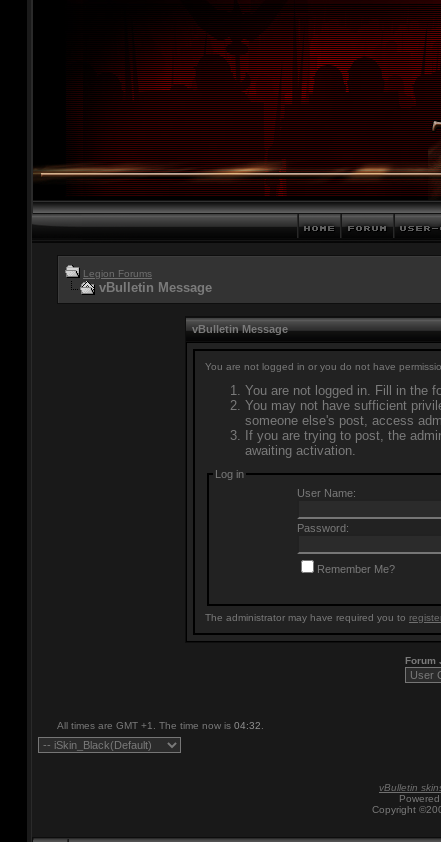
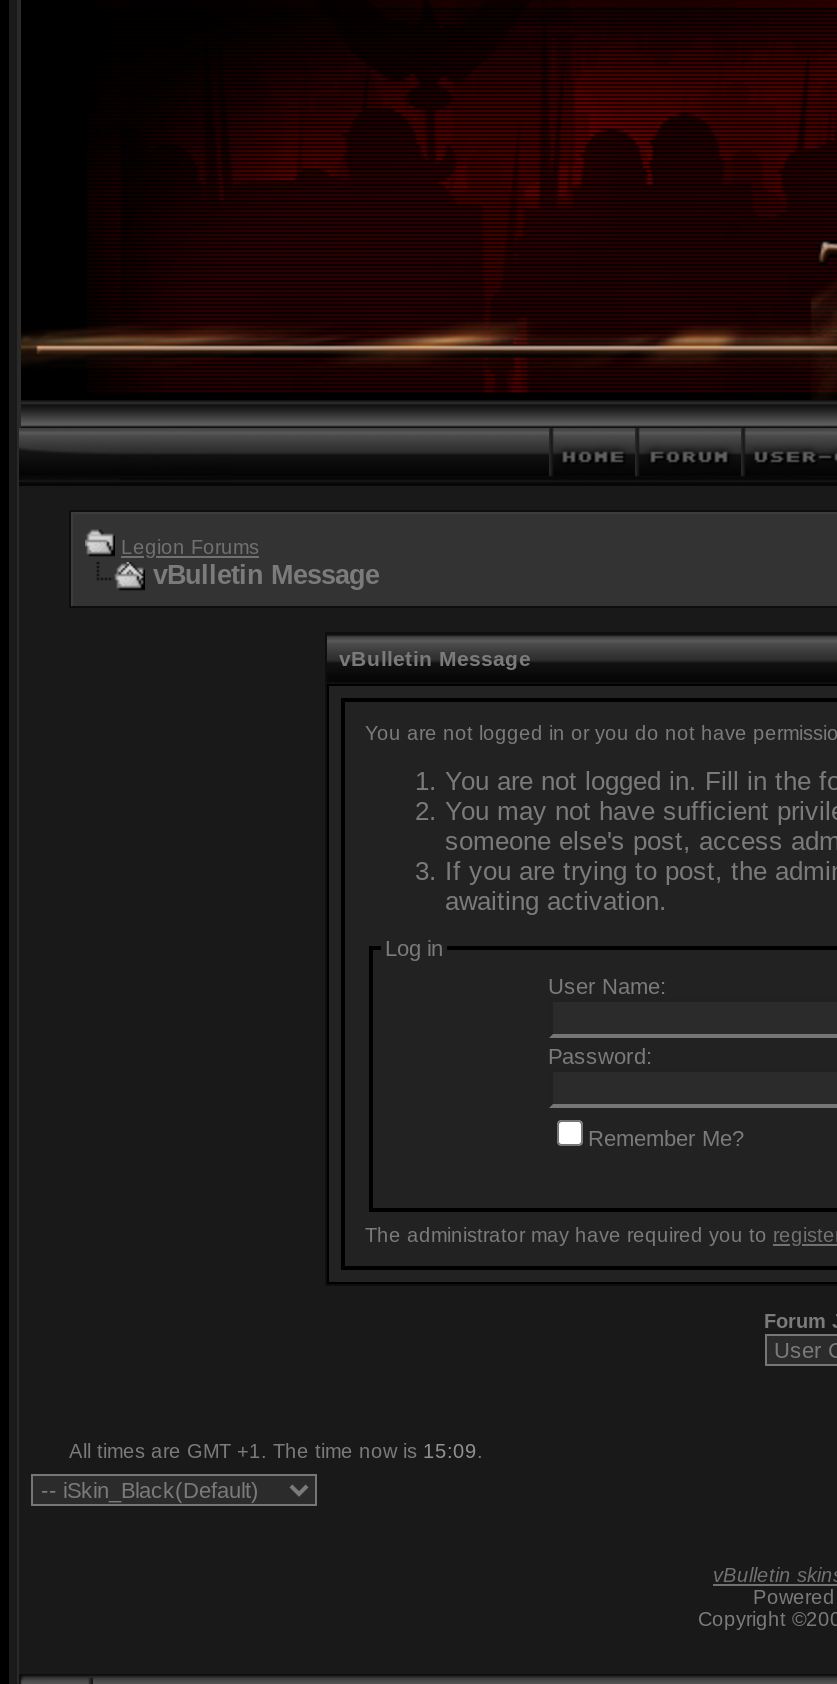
[57,720,264,731] All times are GMT +1. The time now is 04:32. -> [69,1440,483,1462] All times are GMT +1. The time now is 15:09.

